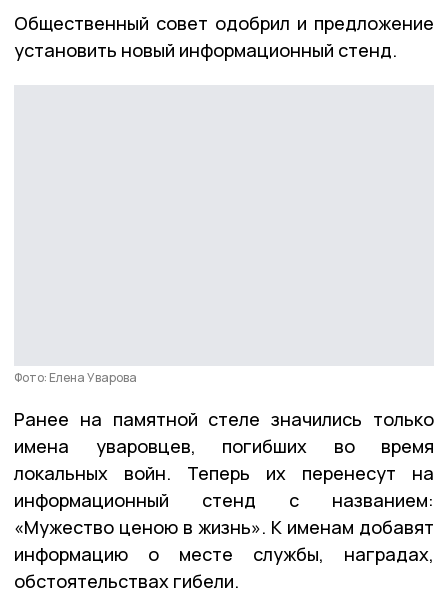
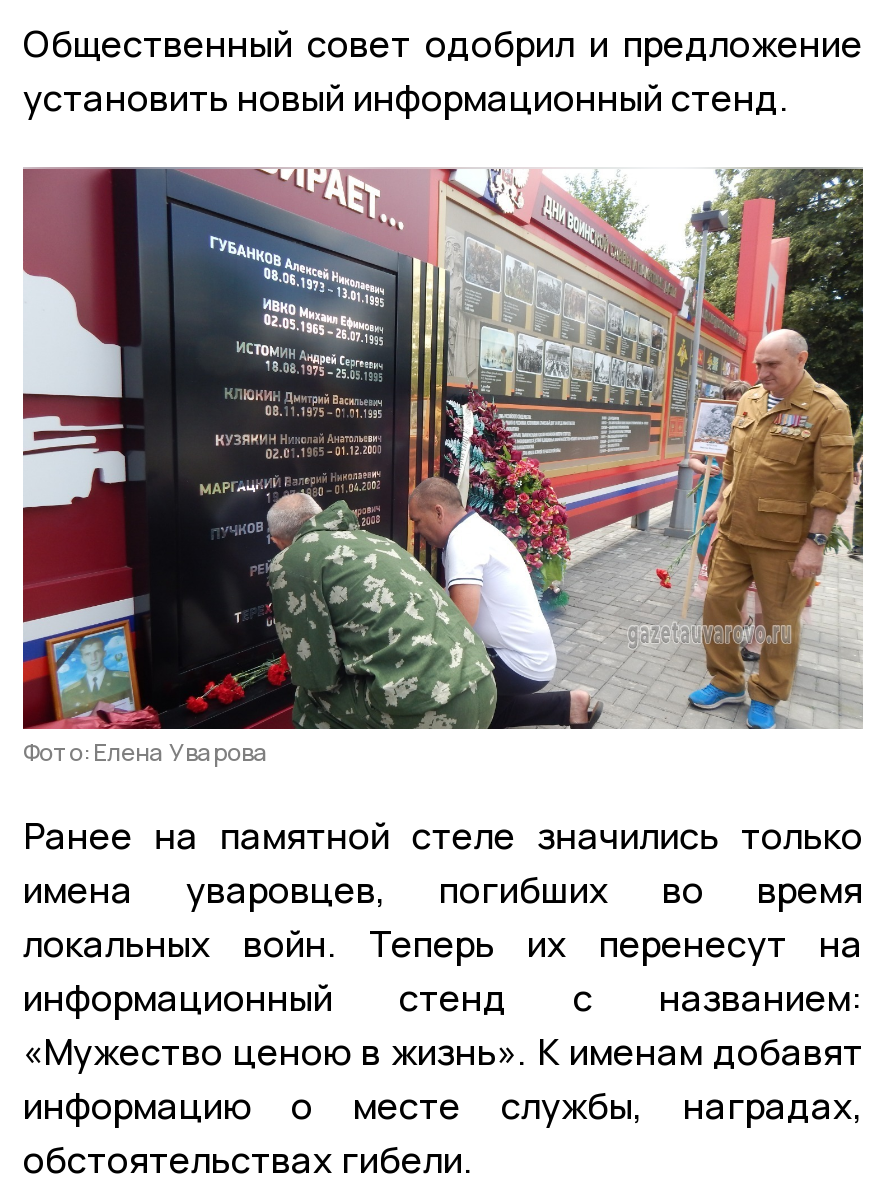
none -> [21,167,865,731] [image]

